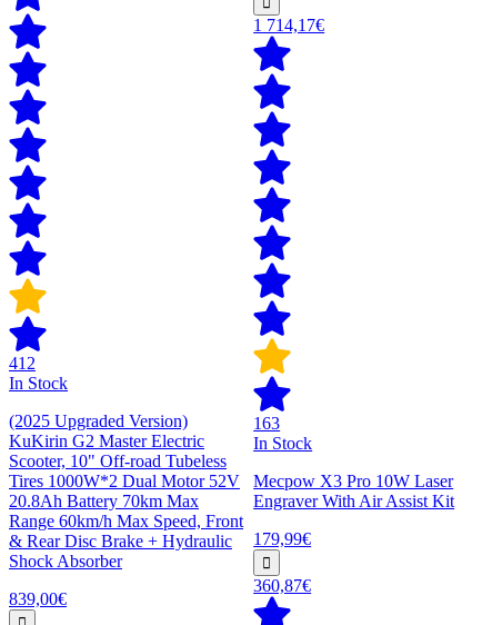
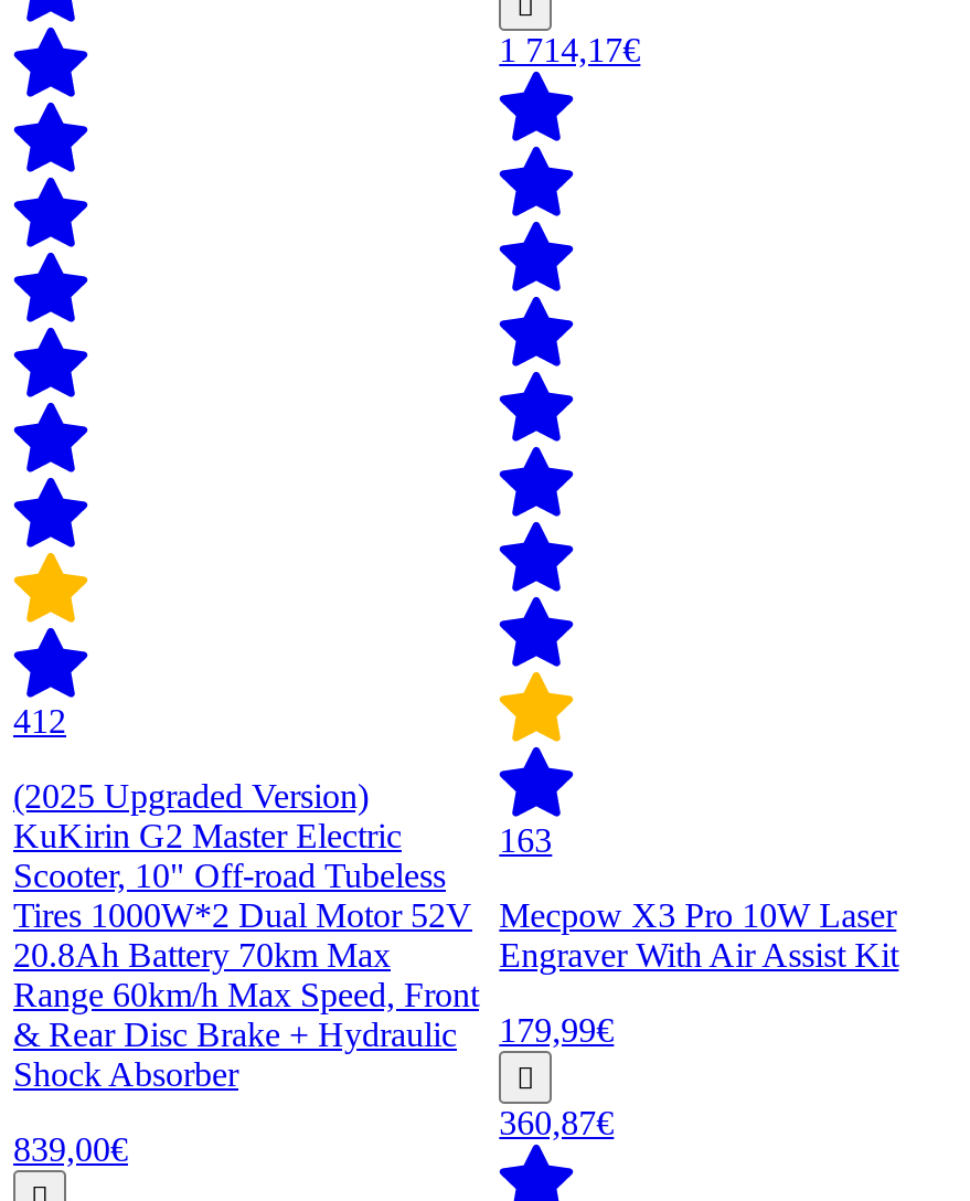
[9,374,68,392] In Stock -> none
[253,434,312,453] In Stock -> none

